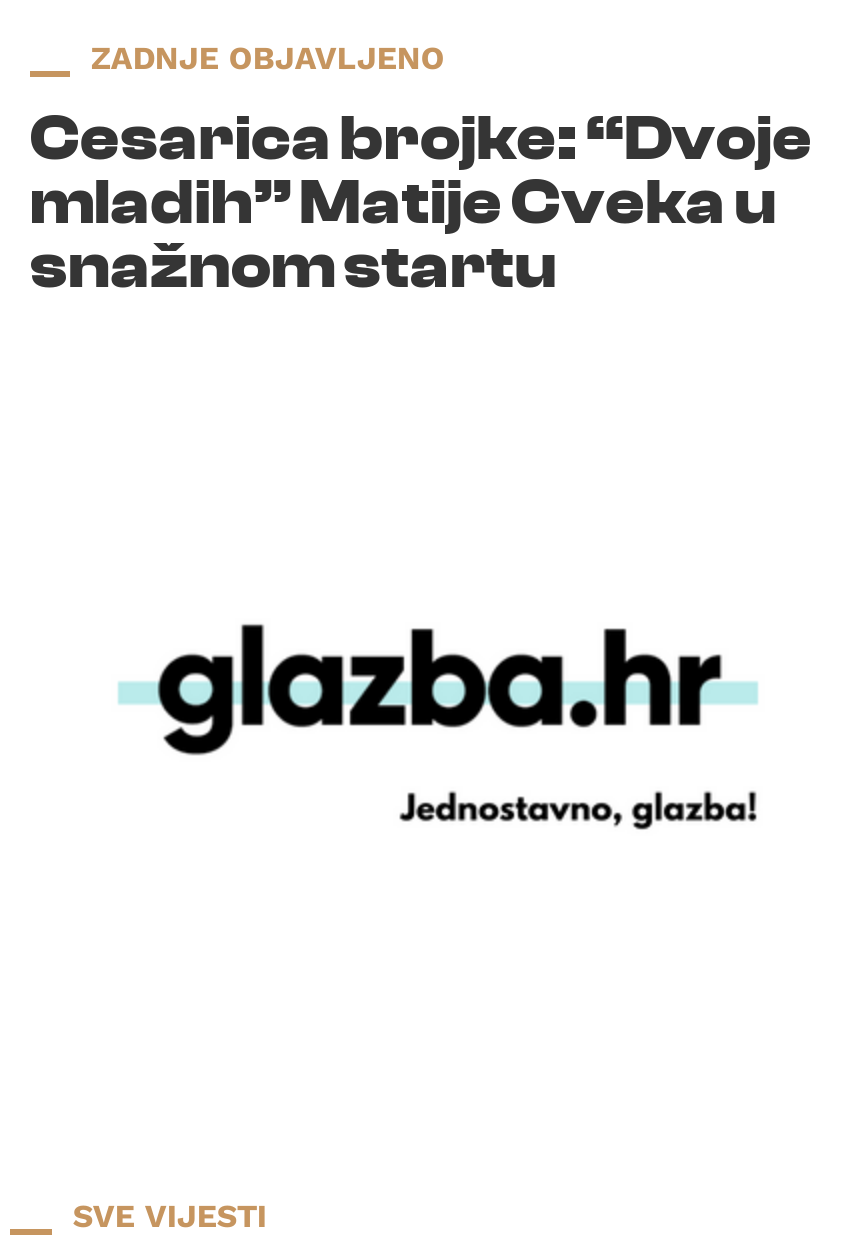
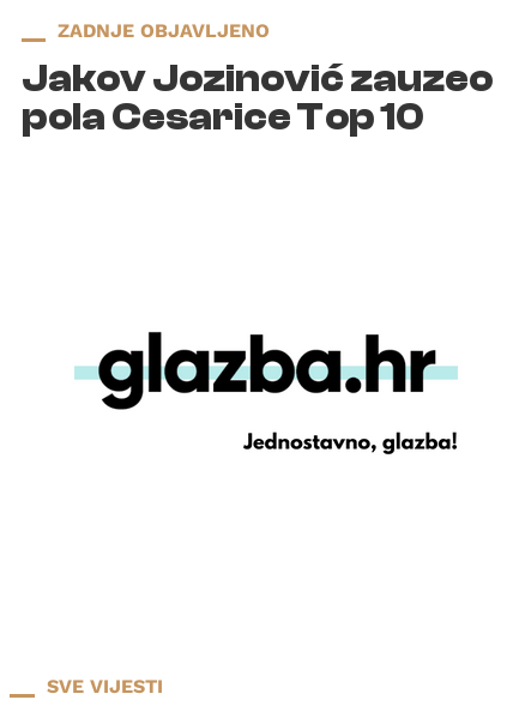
[30,103,813,303] Cesarica brojke: “Dvoje | mladih” Matije Cveka u | snažnom startu -> [22,58,493,139] Jakov Jozinović zauzeo | pola Cesarice Top 10

